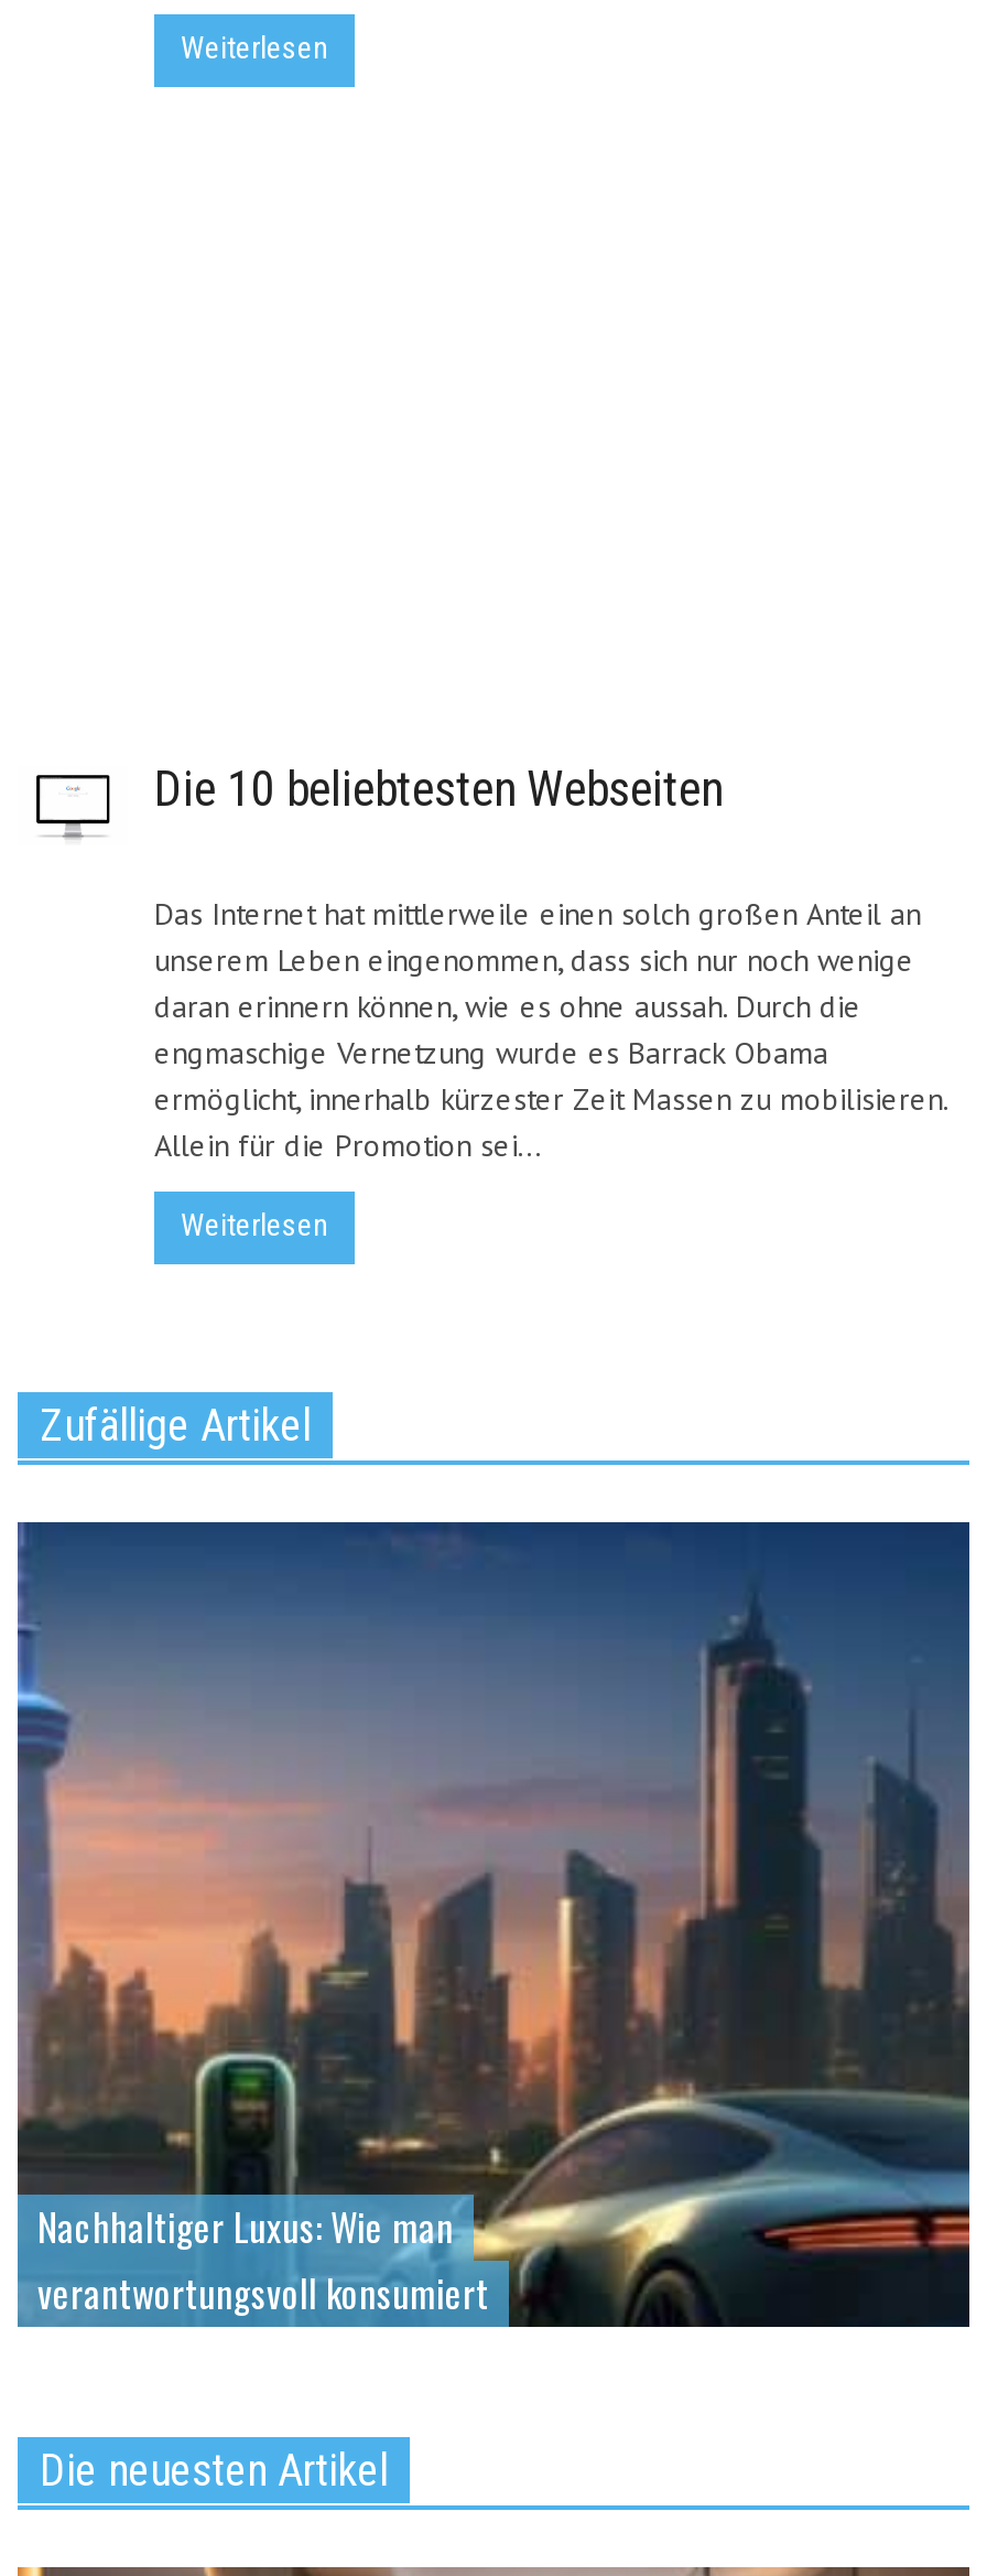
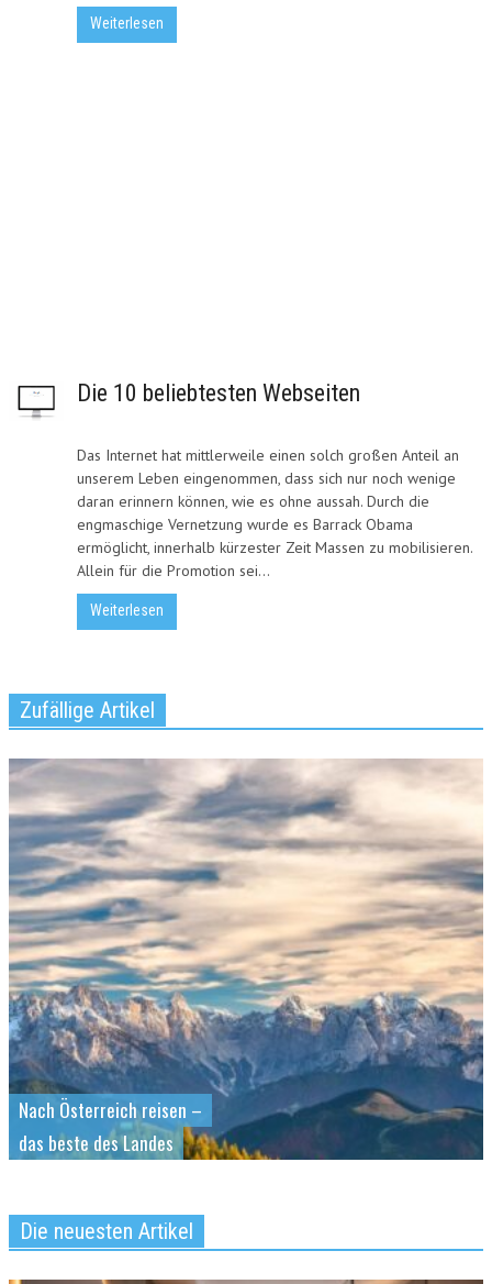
[15,1520,972,2329] [image] | Nachhaltiger Luxus: Wie man | verantwortungsvoll konsumiert -> [8,759,484,1161] [image] | Nach Österreich reisen – | das beste des Landes

